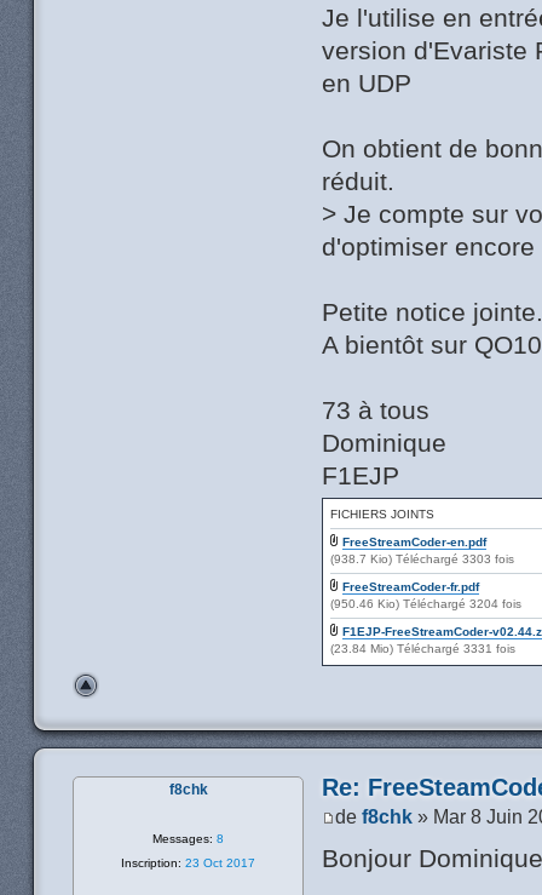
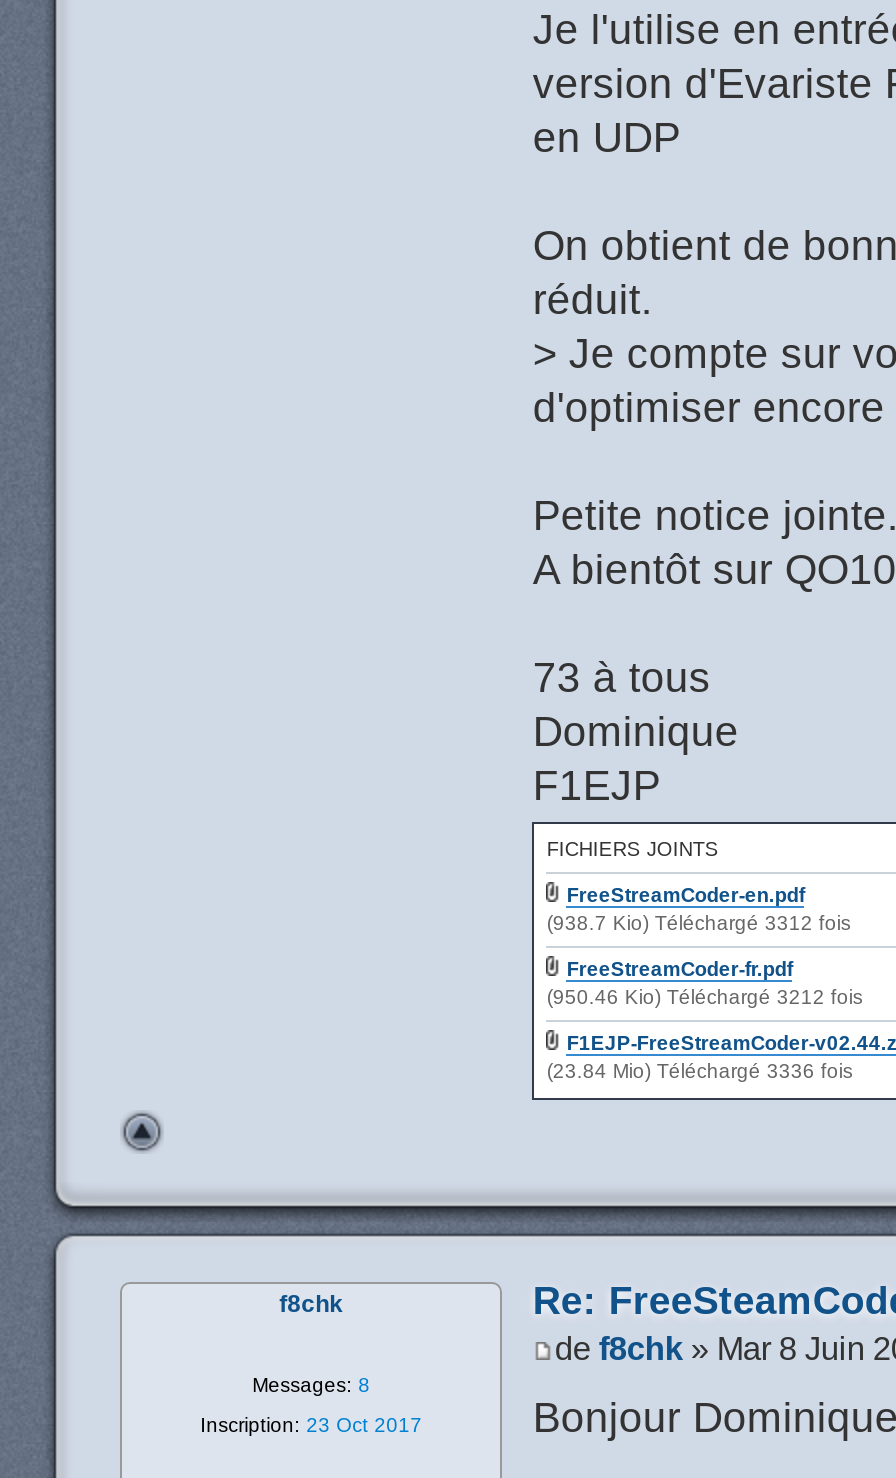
[331,552,515,565] (938.7 Kio) Téléchargé 3303 fois -> [547,911,851,933] (938.7 Kio) Téléchargé 3312 fois
[331,597,522,610] (950.46 Kio) Téléchargé 3204 fois -> [547,985,863,1007] (950.46 Kio) Téléchargé 3212 fois
[331,641,516,655] (23.84 Mio) Téléchargé 3331 fois -> [547,1059,853,1081] (23.84 Mio) Téléchargé 3336 fois

